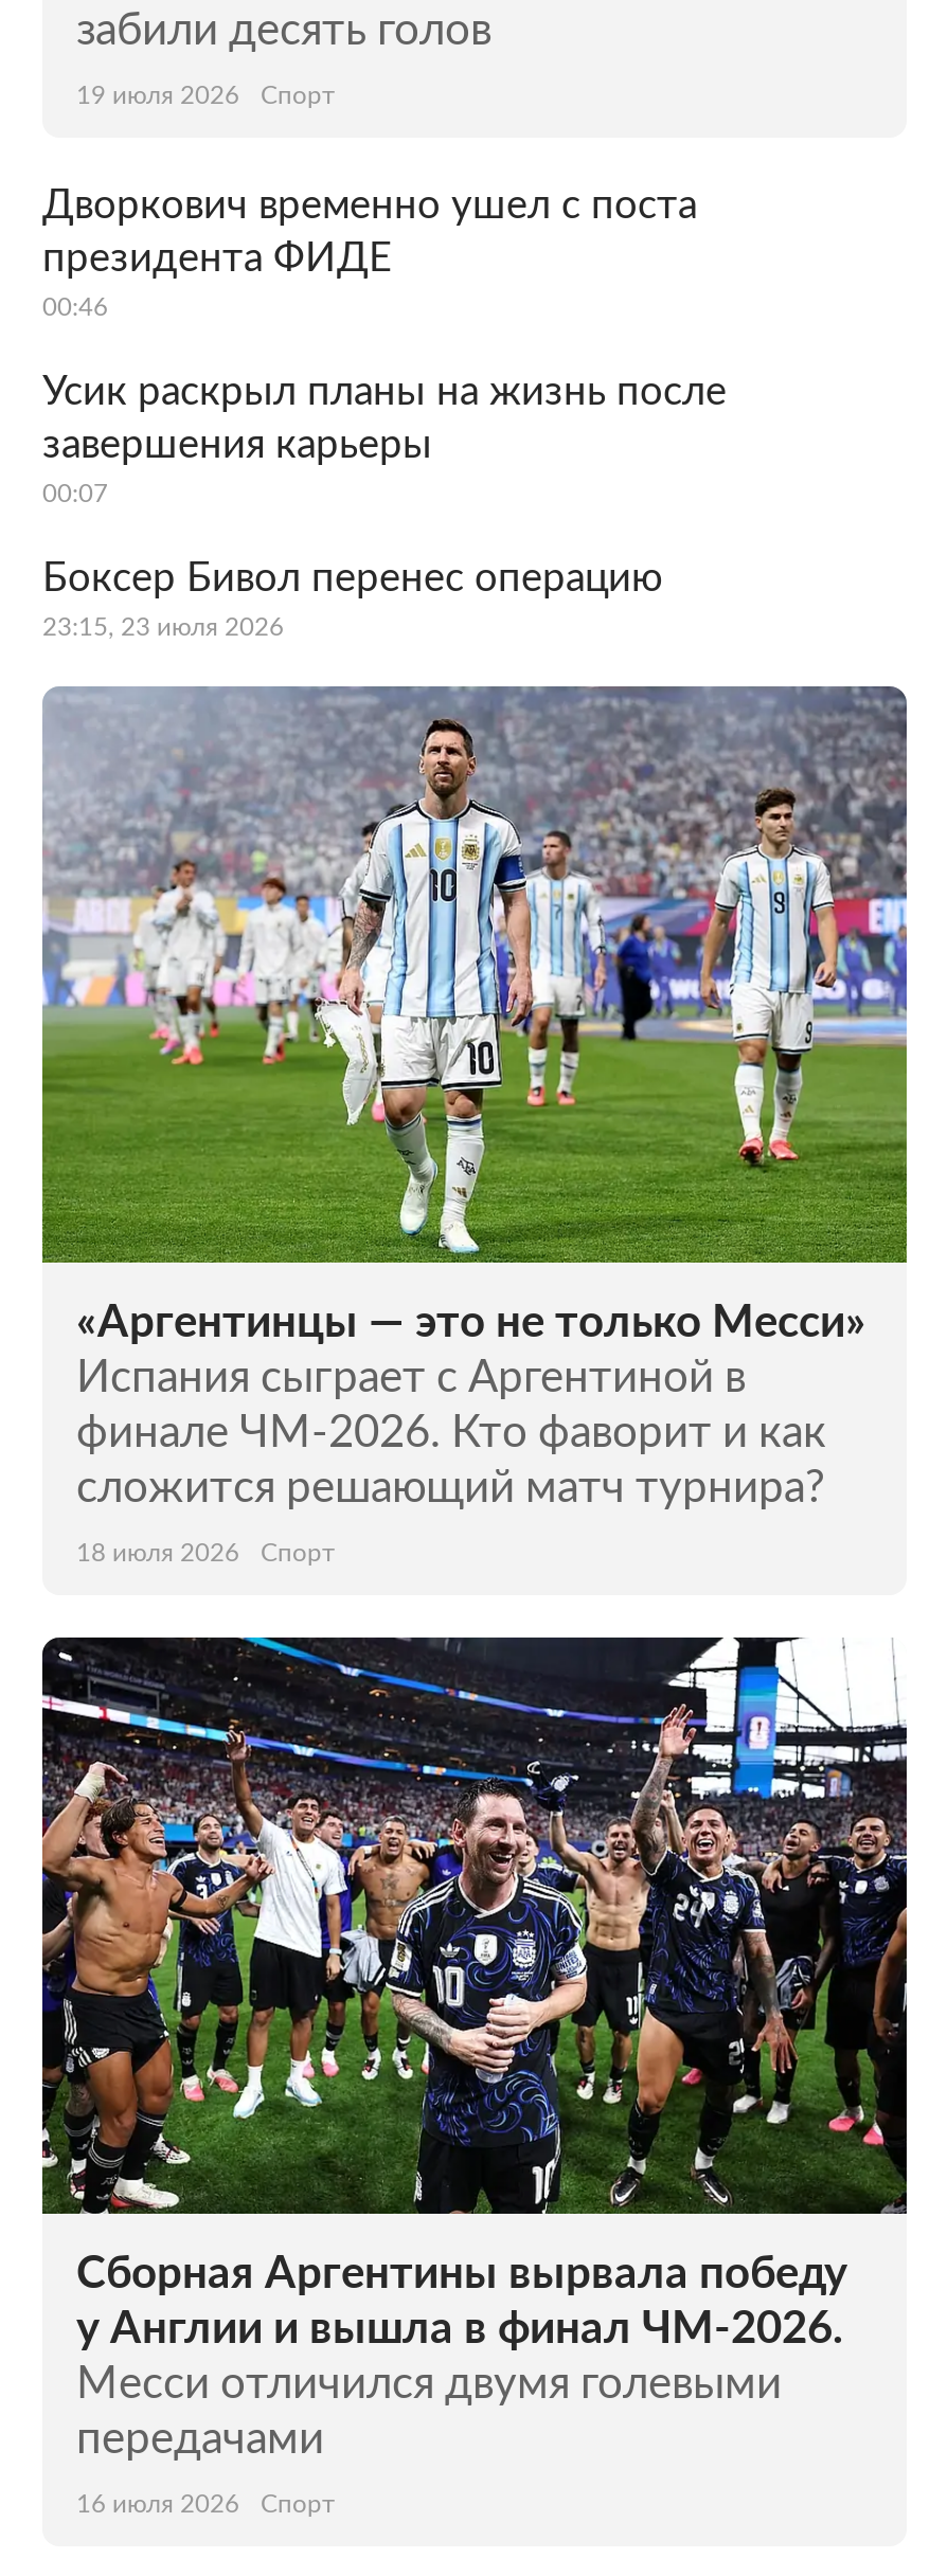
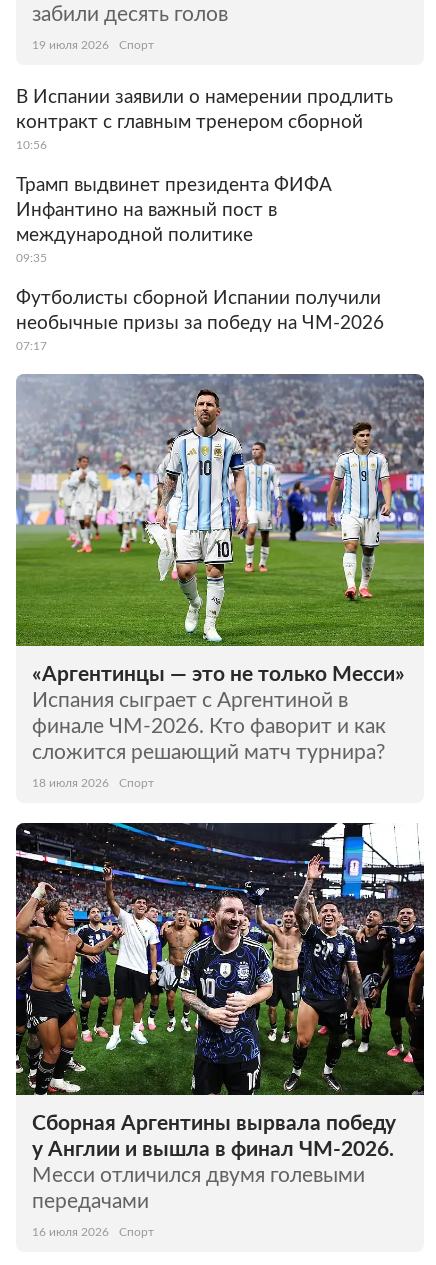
[42,186,697,320] Дворкович временно ушел с поста | президента ФИДЕ | 00:46 -> [16,88,393,151] В Испании заявили о намерении продлить | контракт с главным тренером сборной | 10:56
[42,373,727,506] Усик раскрыл планы на жизнь после | завершения карьеры | 00:07 -> [16,176,332,264] Трамп выдвинет президента ФИФА | Инфантино на важный пост в | международной политике | 09:35
[42,559,663,640] Боксер Бивол перенес операцию | 23:15, 23 июля 2026 -> [16,289,384,352] Футболисты сборной Испании получили | необычные призы за победу на ЧМ-2026 | 07:17

